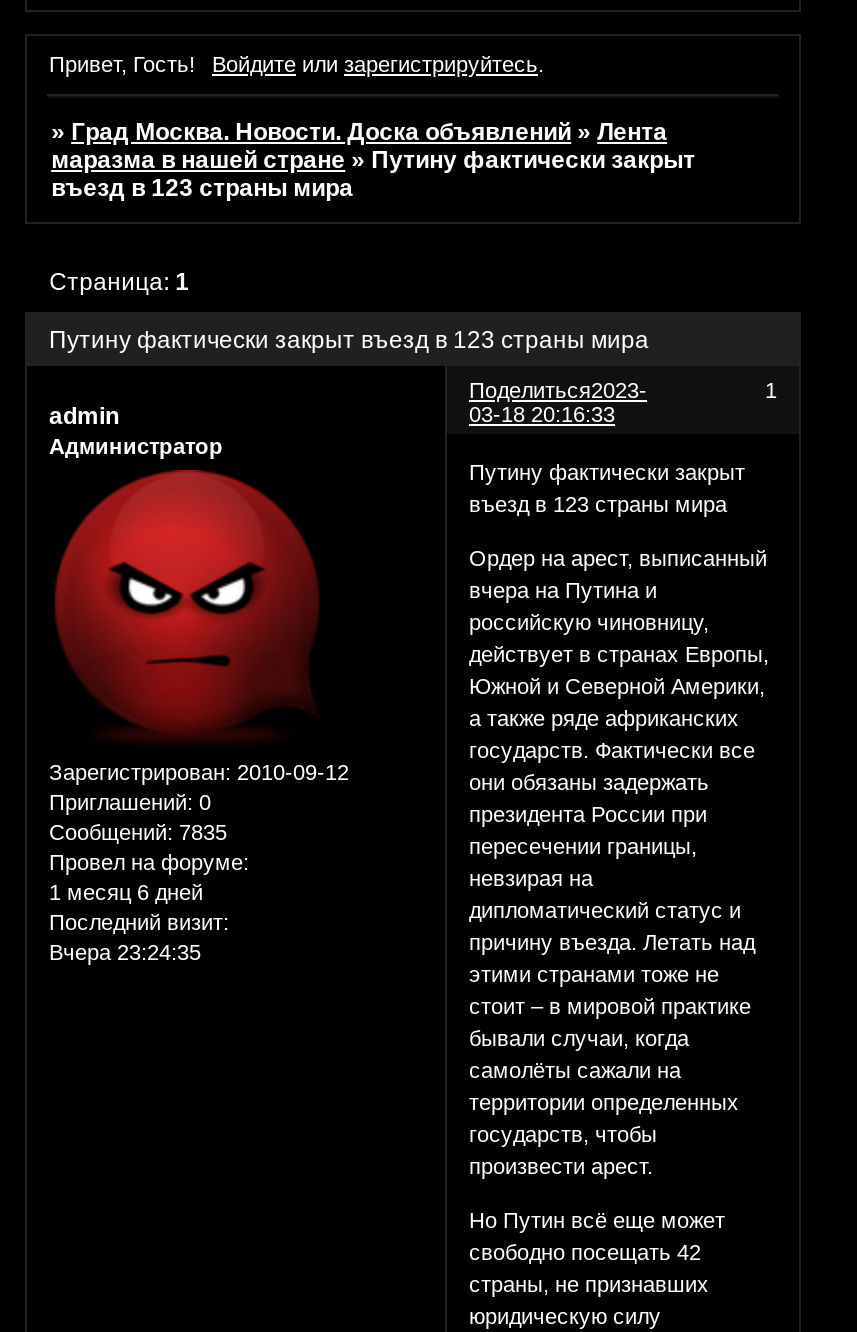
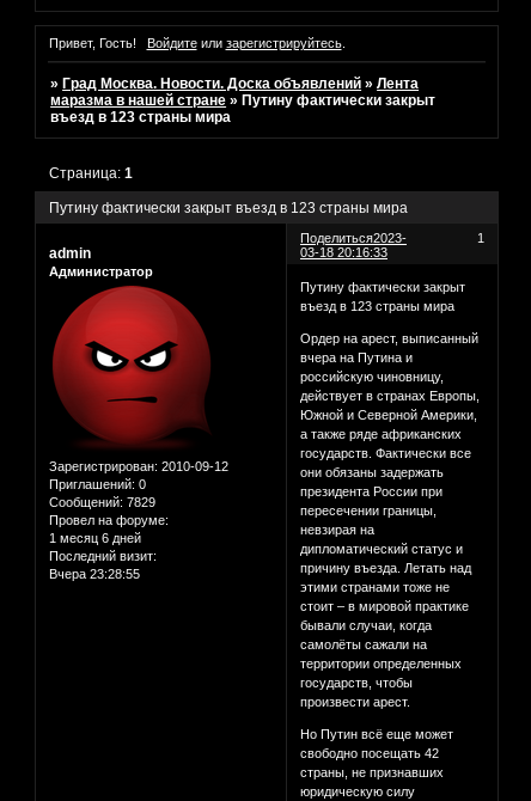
[49,820,227,844] Сообщений: 7835 -> [49,495,155,509] Сообщений: 7829
[49,940,201,964] Вчера 23:24:35 -> [49,567,140,581] Вчера 23:28:55

